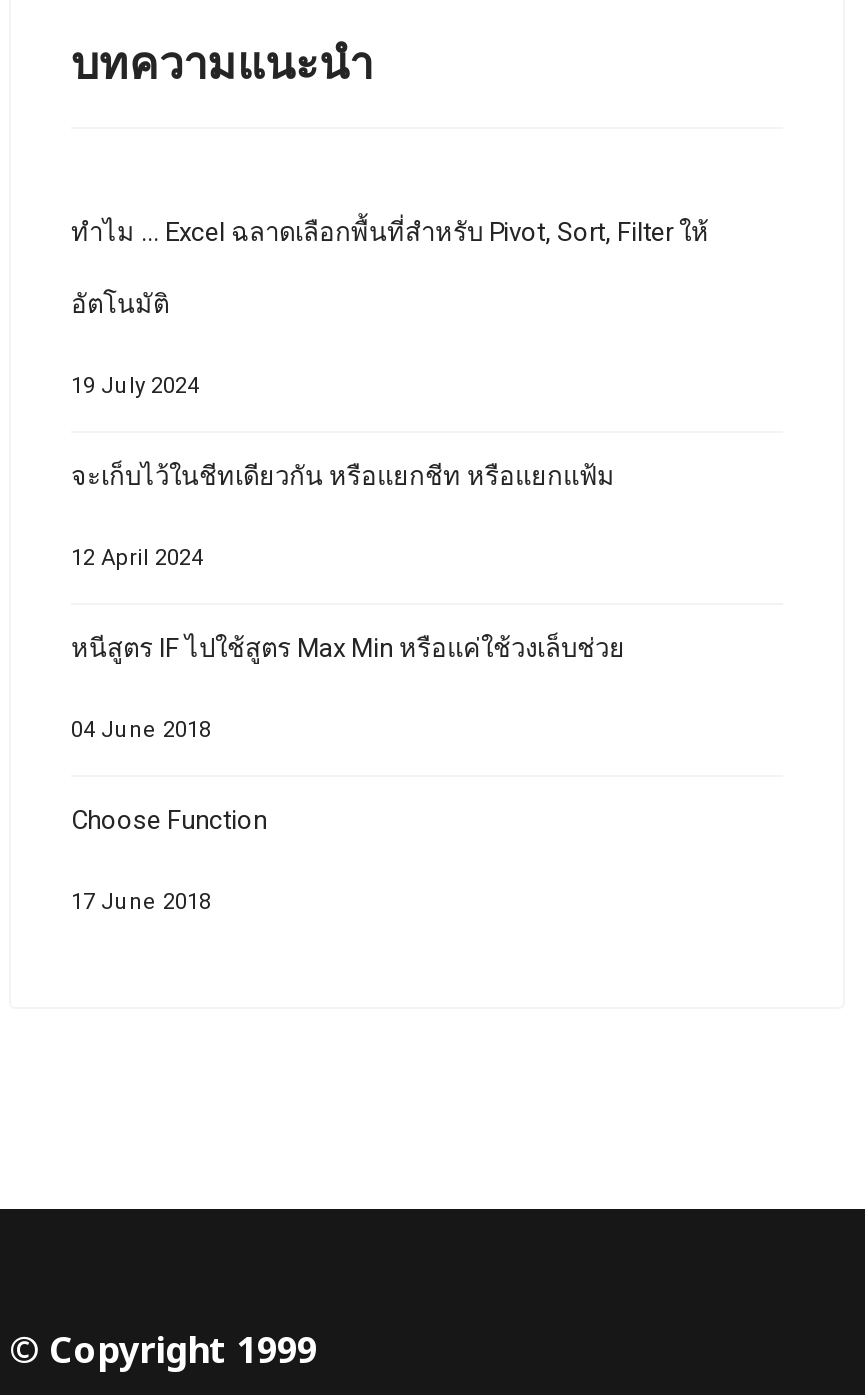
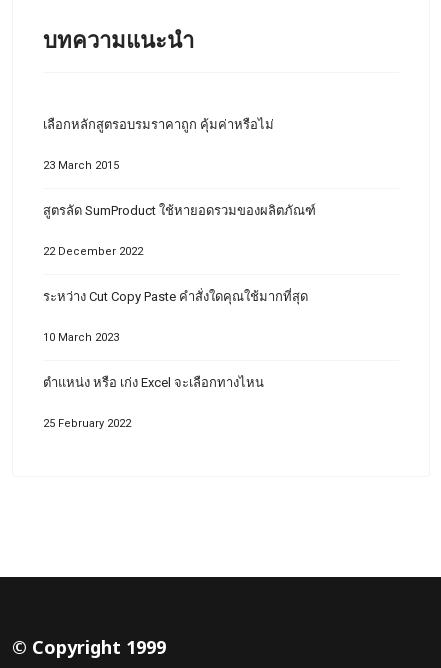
[71,217,709,915] ทำไม ... Excel ฉลาดเลือกพื้นที่สำหรับ Pivot, Sort, Filter ให้ | อัตโนมัติ | 19 July 2024 | จะเก็บไว้ในชีทเดียวกัน หรือแยกชีท หรือแยกแฟ้ม | 12 April 2024 | หนีสูตร IF ไปใช้สูตร Max Min หรือแค่ใช้วงเล็บช่วย | 04 June 2018 | Choose Function | 17 June 2018 -> [43,117,316,430] เลือกหลักสูตรอบรมราคาถูก คุ้มค่าหรือไม่ | 23 March 2015 | สูตรลัด SumProduct ใช้หายอดรวมของผลิตภัณฑ์ | 22 December 2022 | ระหว่าง Cut Copy Paste คำสั่งใดคุณใช้มากที่สุด | 10 March 2023 | ตำแหน่ง หรือ เก่ง Excel จะเลือกทางไหน | 25 February 2022

